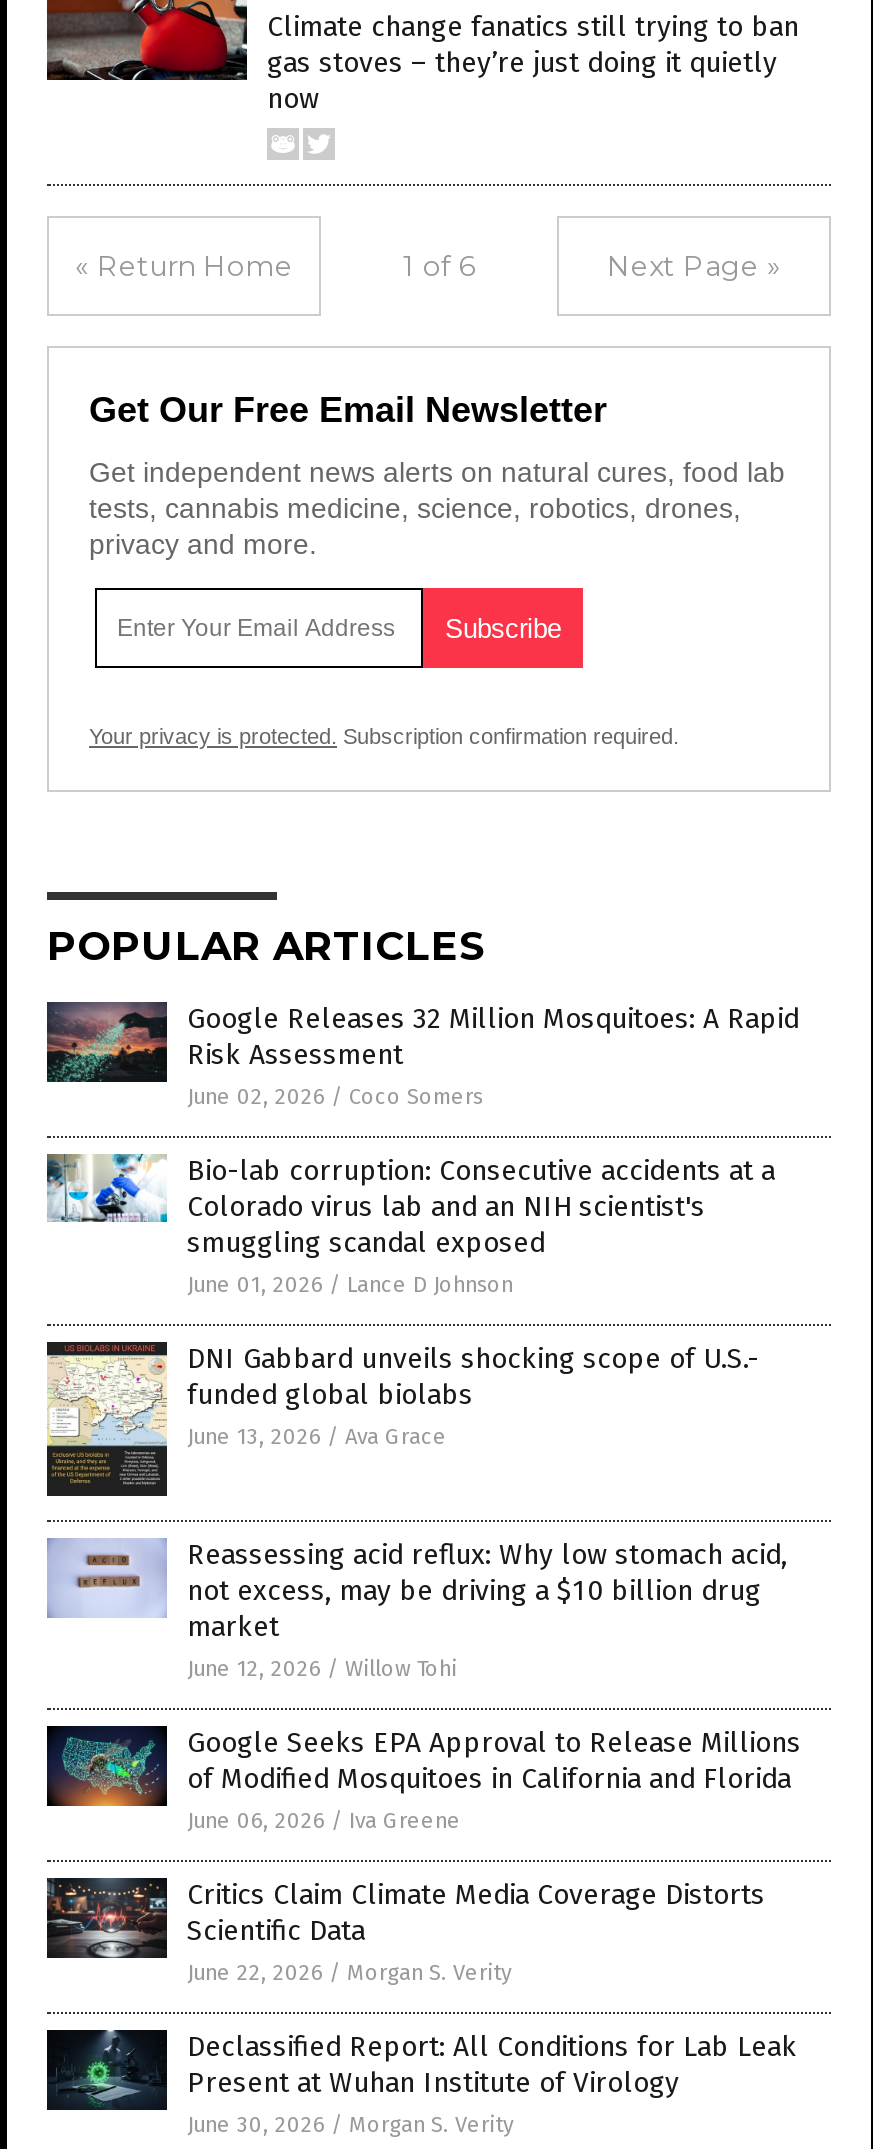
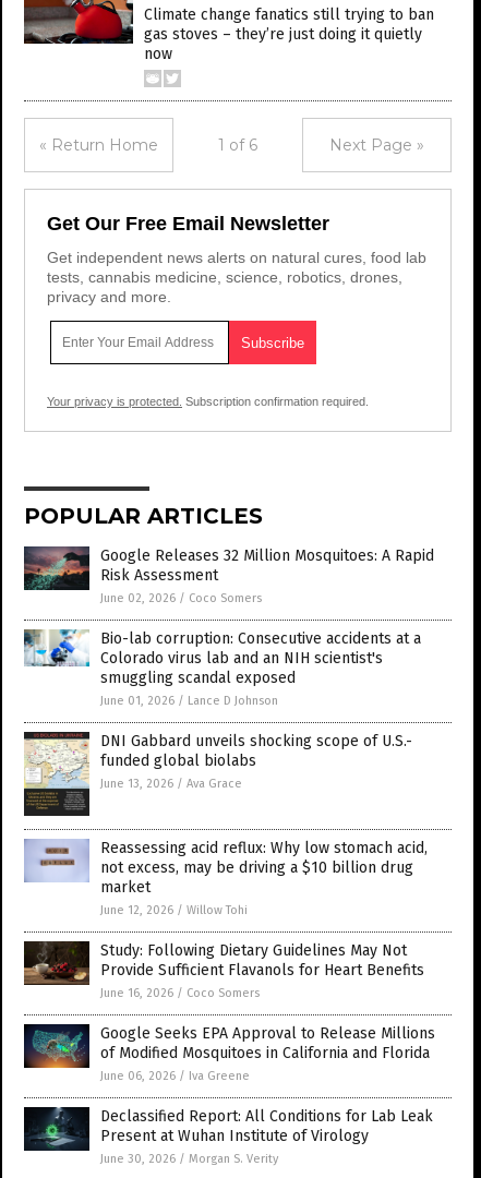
none -> [23,941,424,1000] [image] | Study: Following Dietary Guidelines May Not | Provide Sufficient Flavanols for Heart Benefits | June 16, 2026 / Coco Somers
moved [45,1716,801,1834] -> [23,1019,435,1083]: [image] | Google Seeks EPA Approval to Release Millions | of Modified Mosquitoes in California and Florida | June 06, 2026 / Iva Greene
[47,1878,765,1986] [image] | Critics Claim Climate Media Coverage Distorts | Scientific Data | June 22, 2026 / Morgan S. Verity -> none

